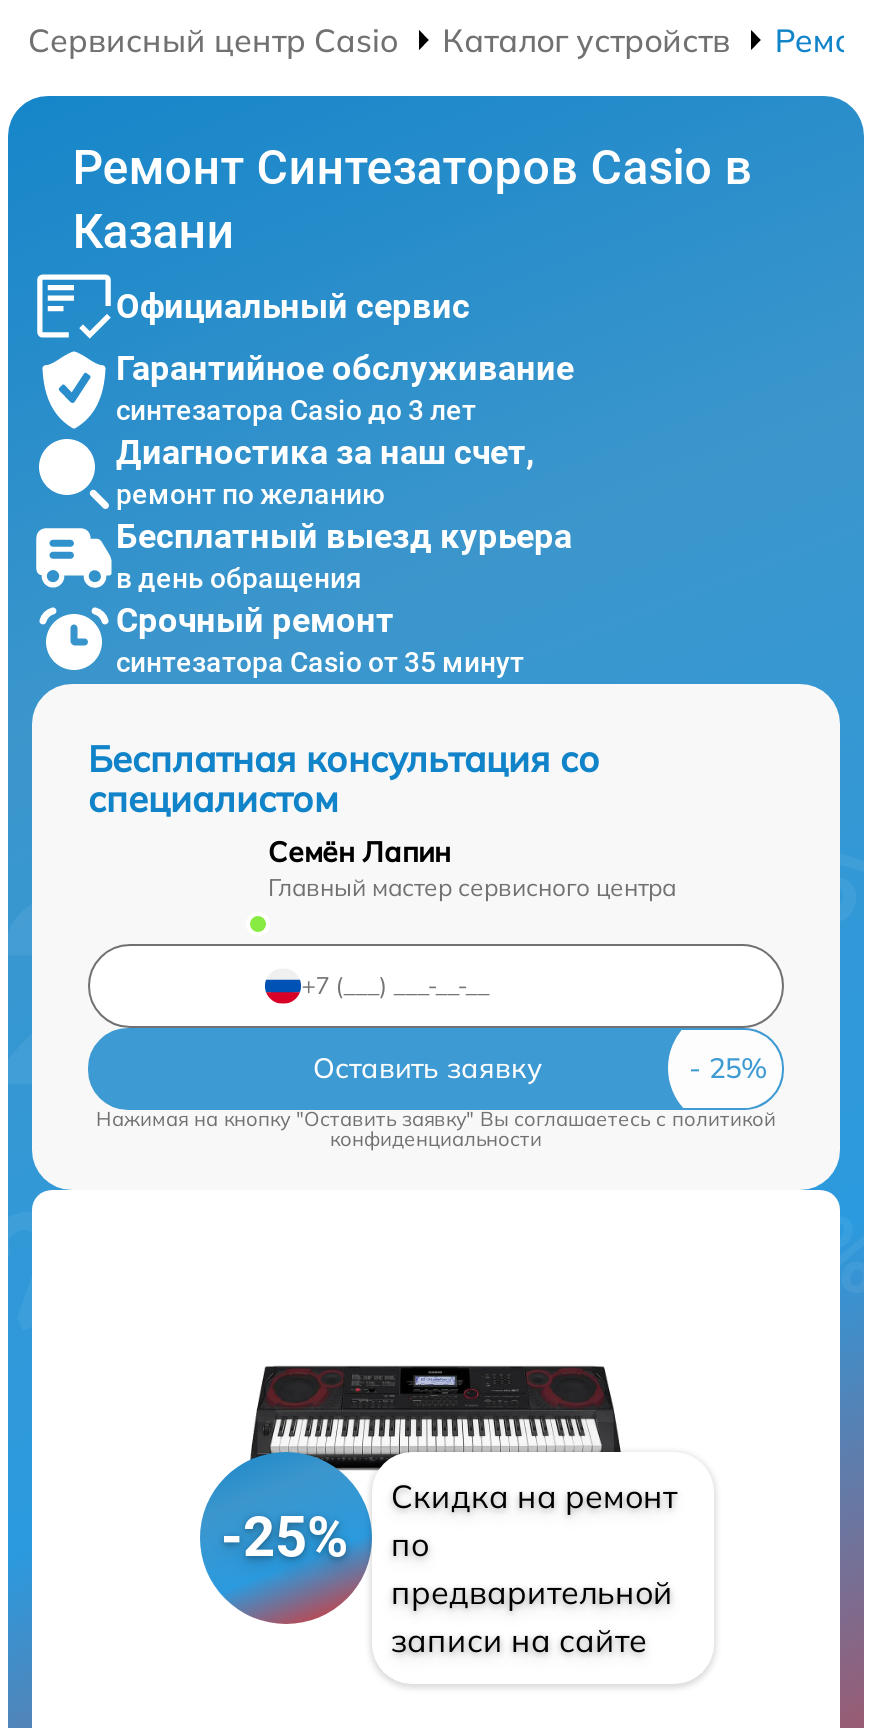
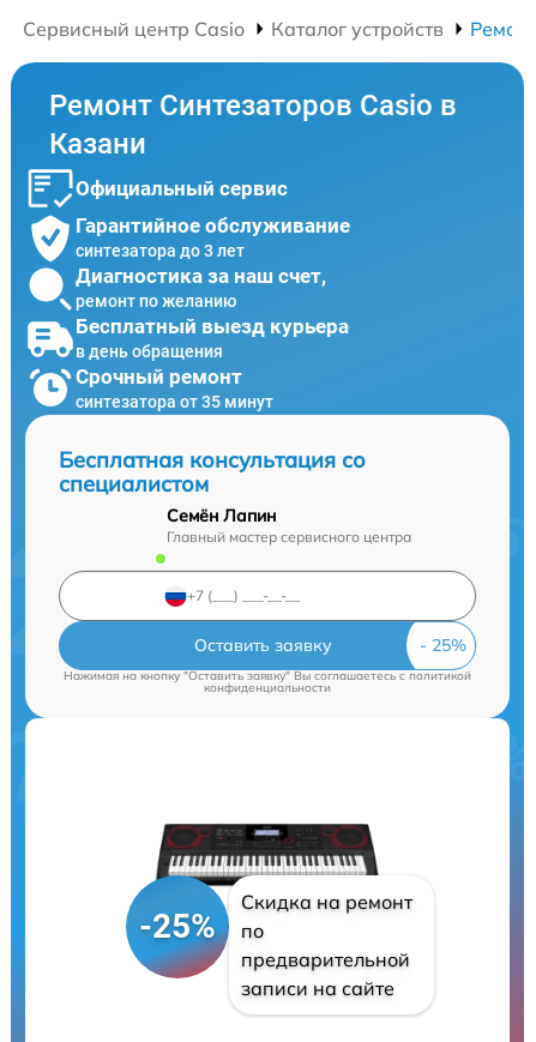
[116,395,476,427] синтезатора Casio до 3 лет -> [76,241,245,261] синтезатора до 3 лет
[116,647,524,679] синтезатора Casio от 35 минут -> [76,393,273,412] синтезатора от 35 минут

